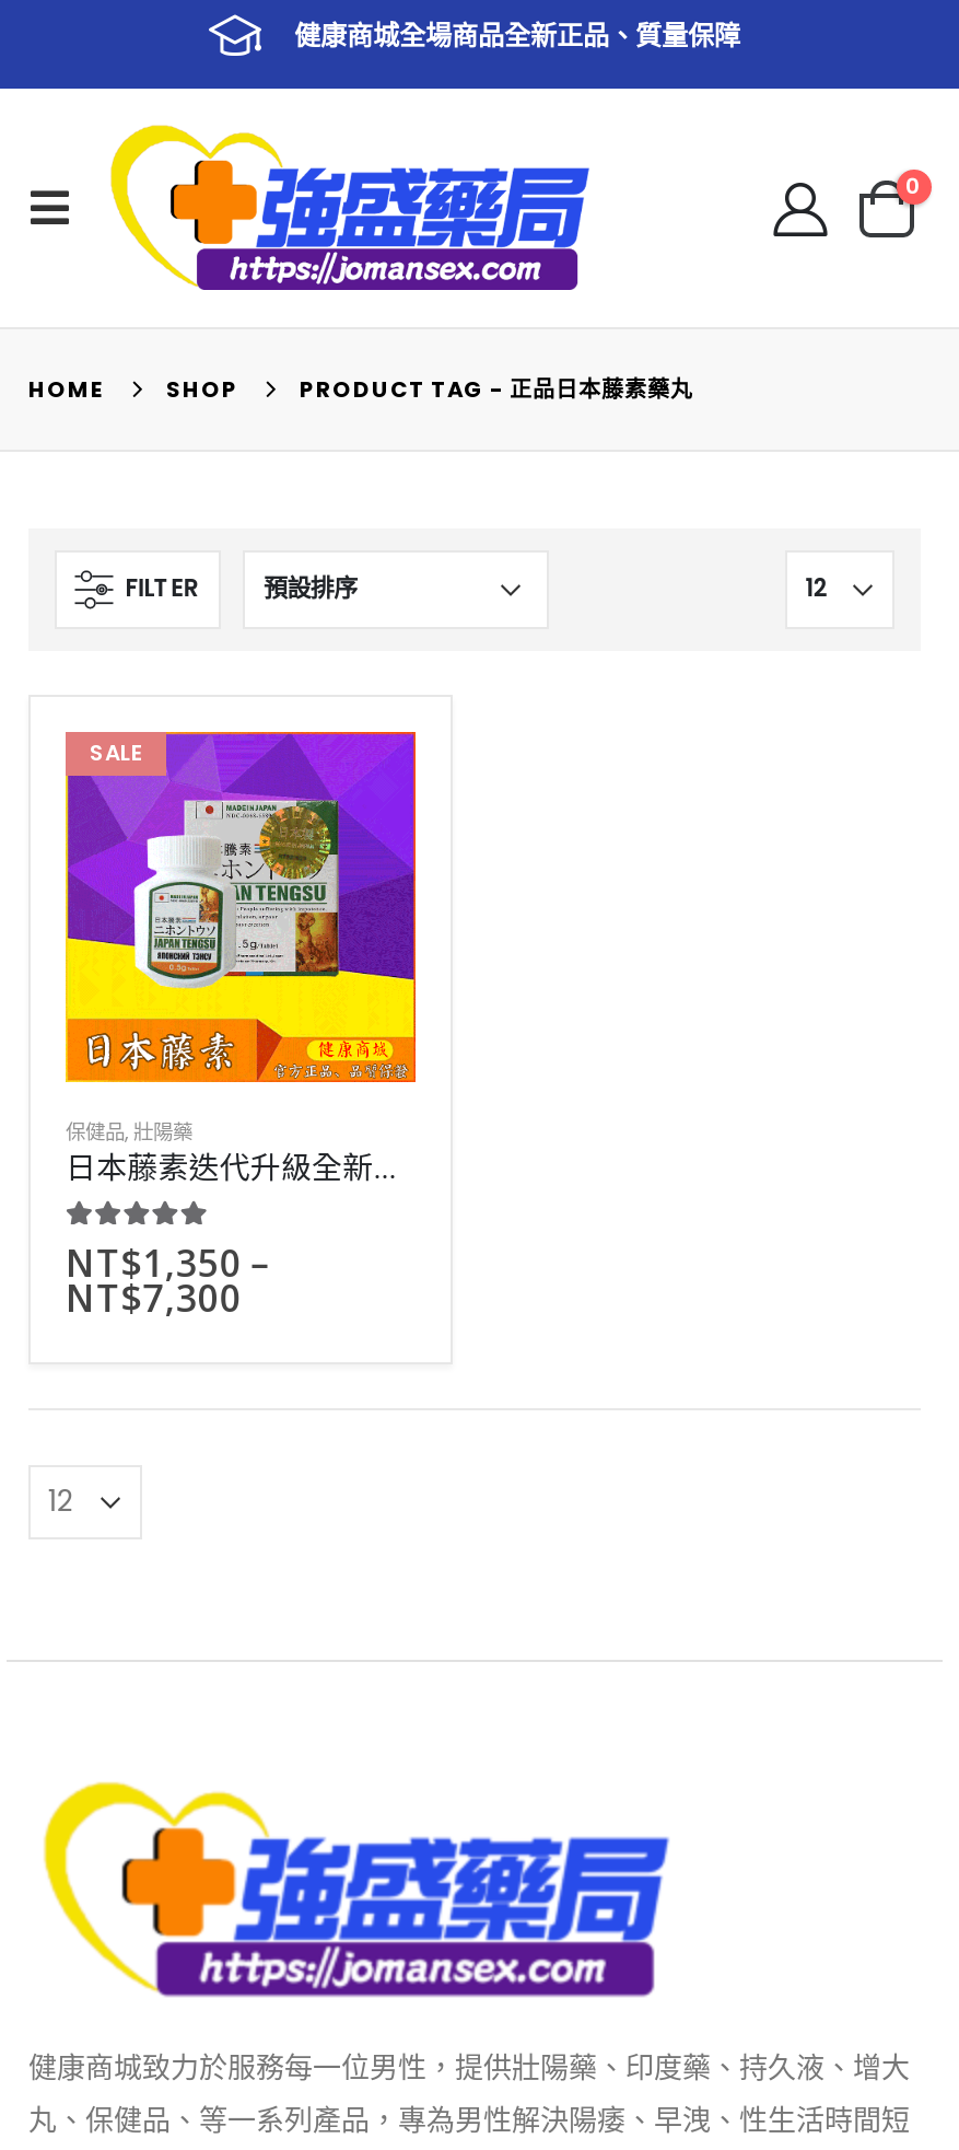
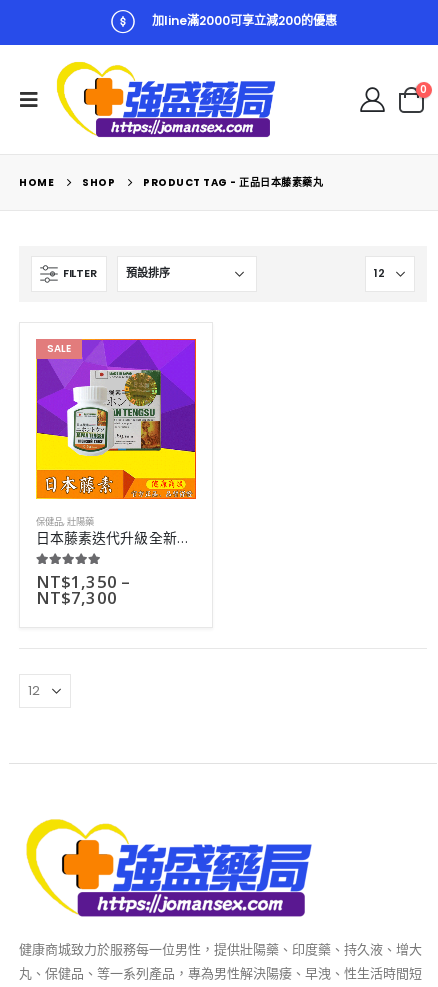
[294,17,740,54] 健康商城全場商品全新正品、質量保障 -> [152,12,337,29] 加line滿2000可享立減200的優惠

